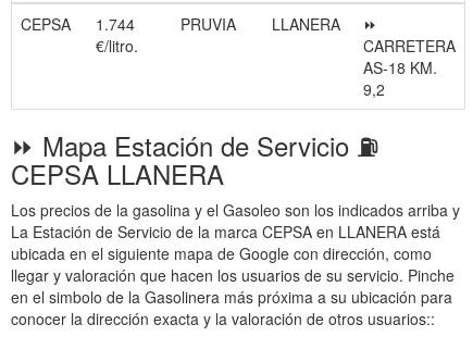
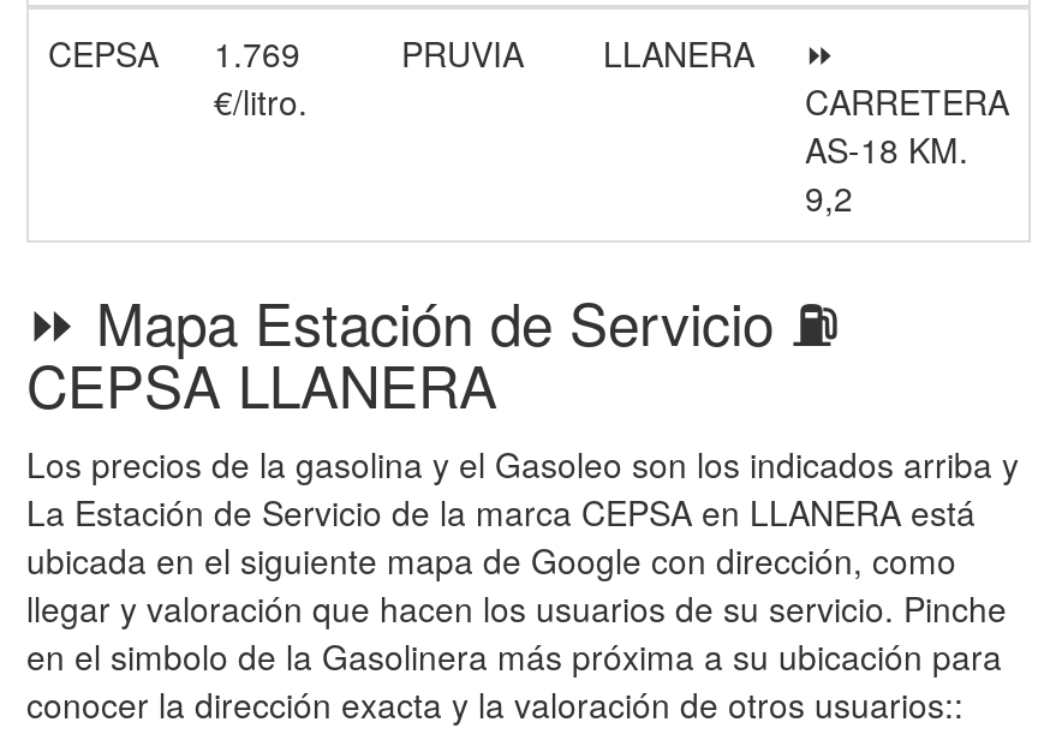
[21,13,135,35] CEPSA 1.744 -> [48,29,300,77] CEPSA 1.769

